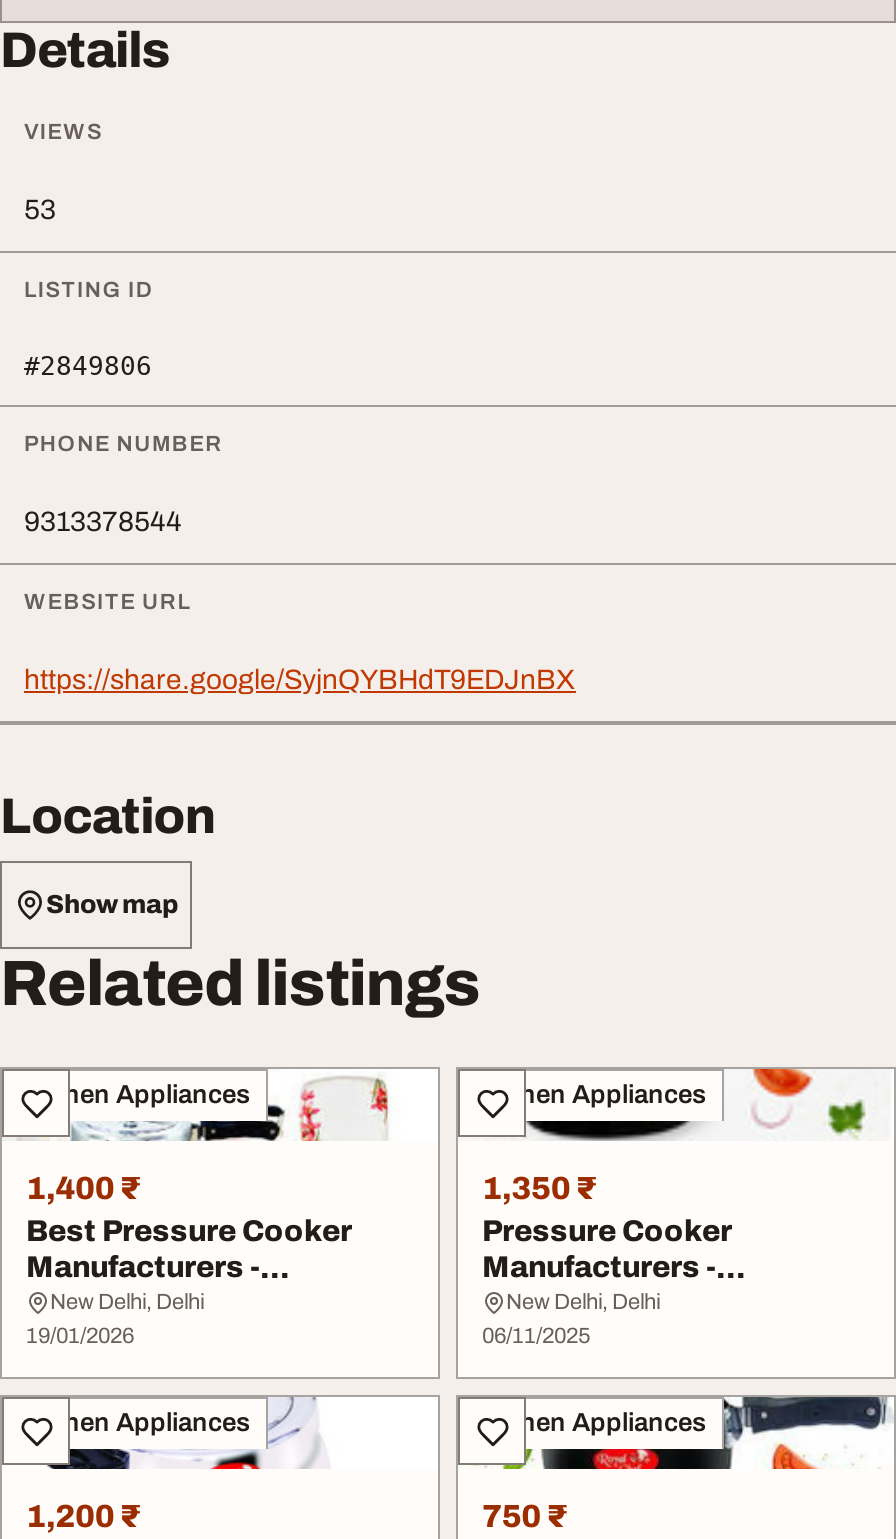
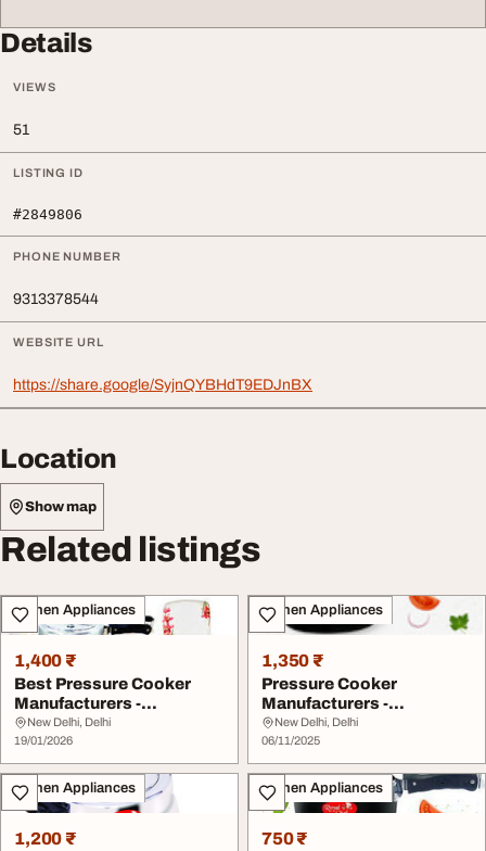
[24,196,56,226] 53 -> [13,122,29,138] 51

